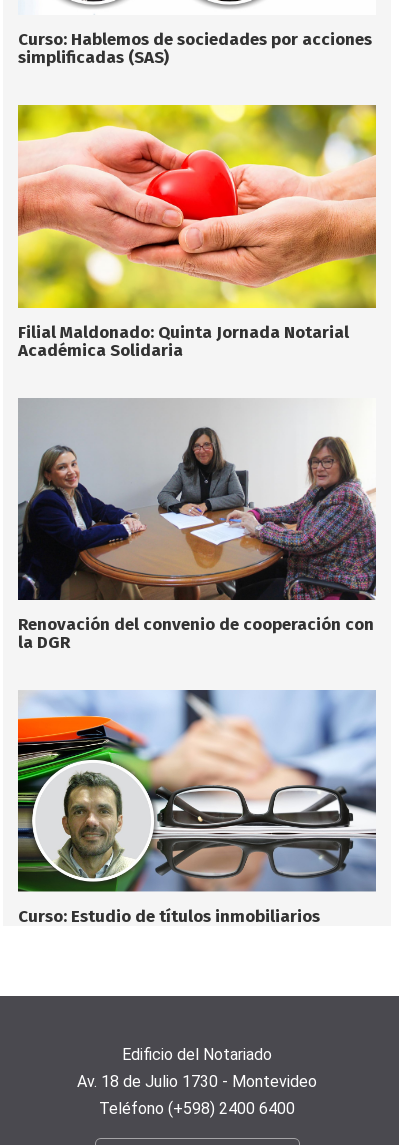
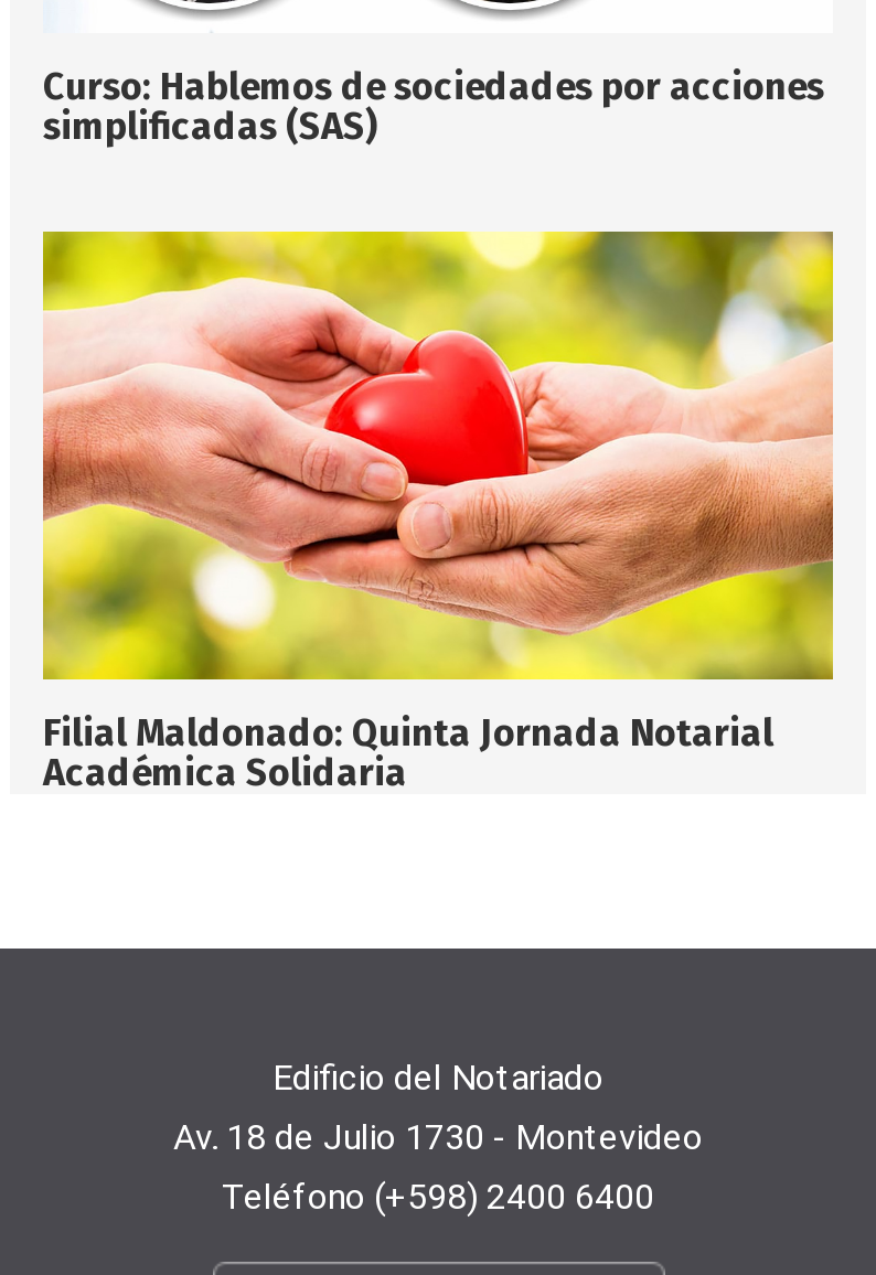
[17,397,377,653] [image] | Renovación del convenio de cooperación con | la DGR -> none
[17,672,377,927] [image] | Curso: Estudio de títulos inmobiliarios -> none

